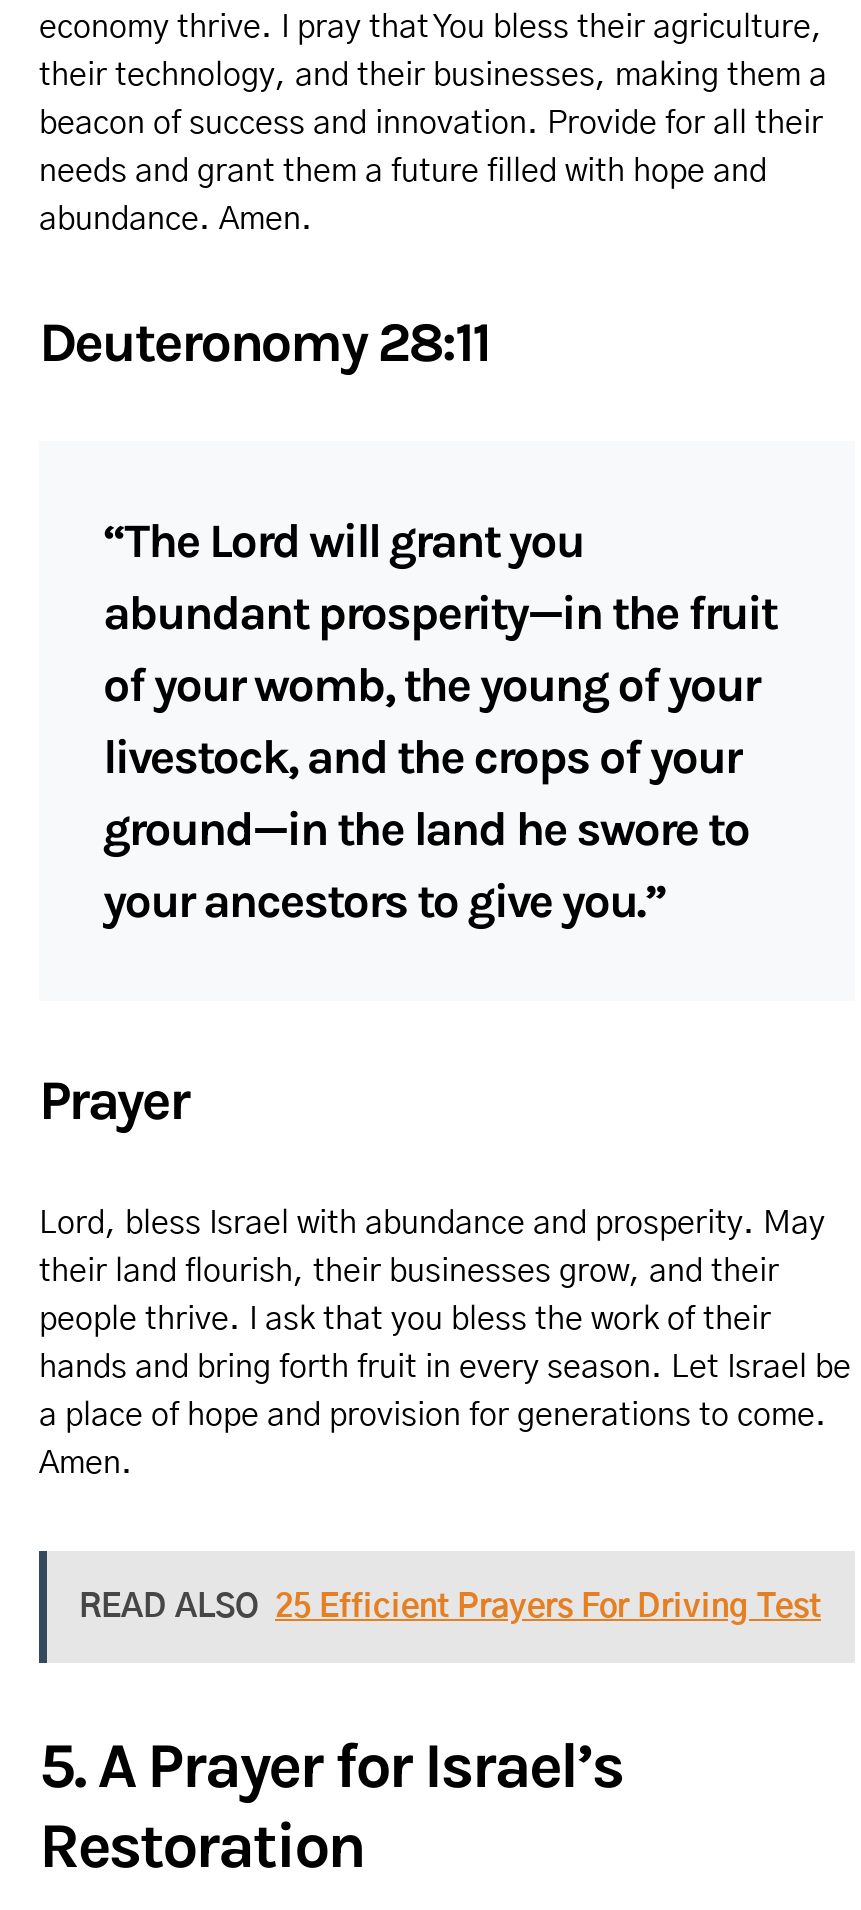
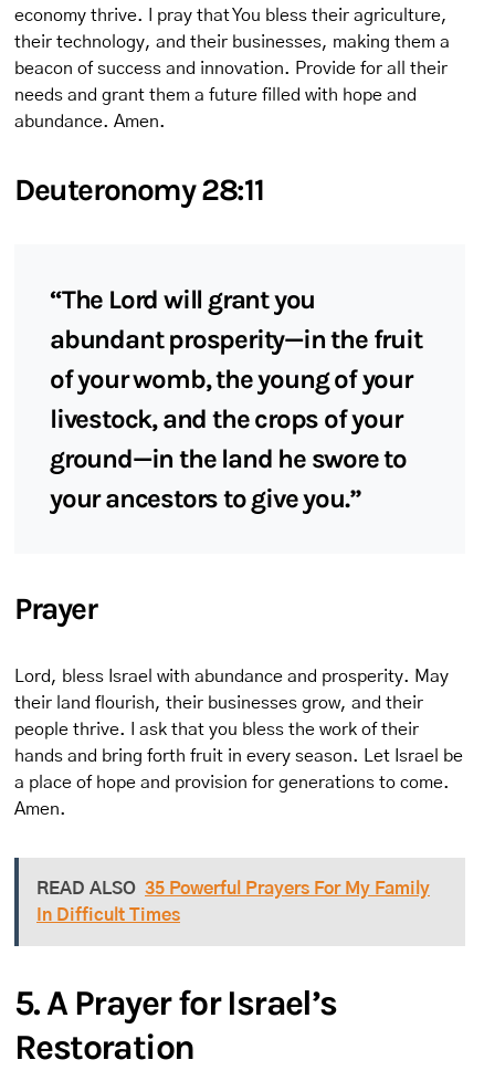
[79,1591,821,1623] READ ALSO 25 Efficient Prayers For Driving Test -> [36,880,430,924] READ ALSO 35 Powerful Prayers For My Family | In Difficult Times

